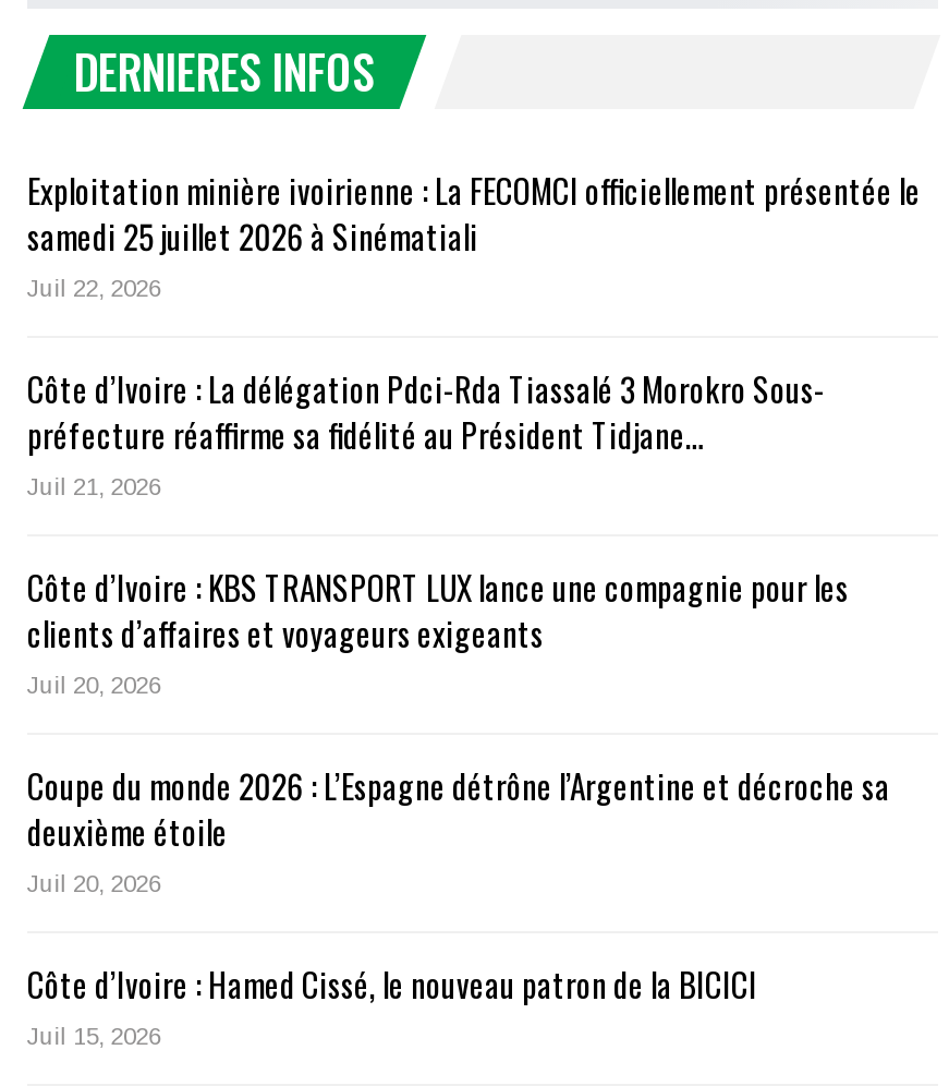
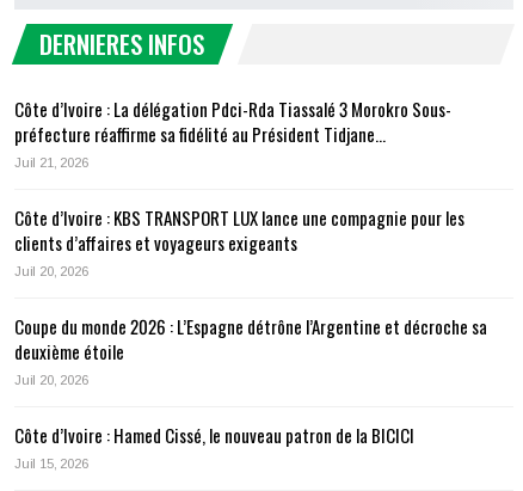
[27,165,921,300] Exploitation minière ivoirienne : La FECOMCI officiellement présentée le | samedi 25 juillet 2026 à Sinématiali | Juil 22, 2026 -> none

